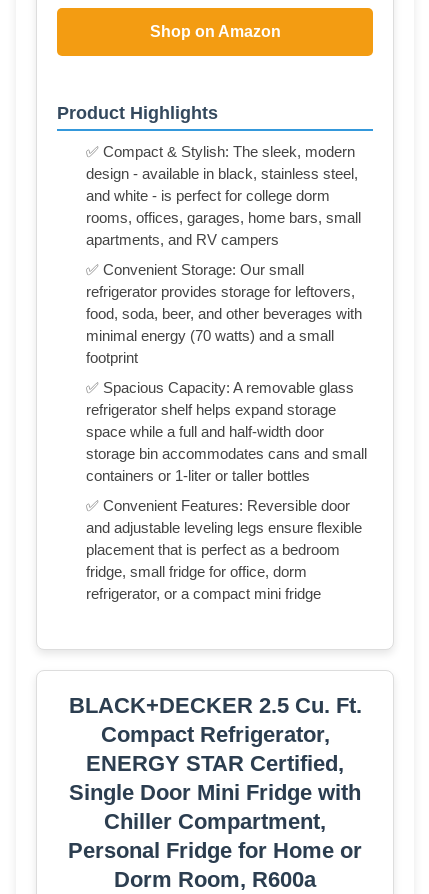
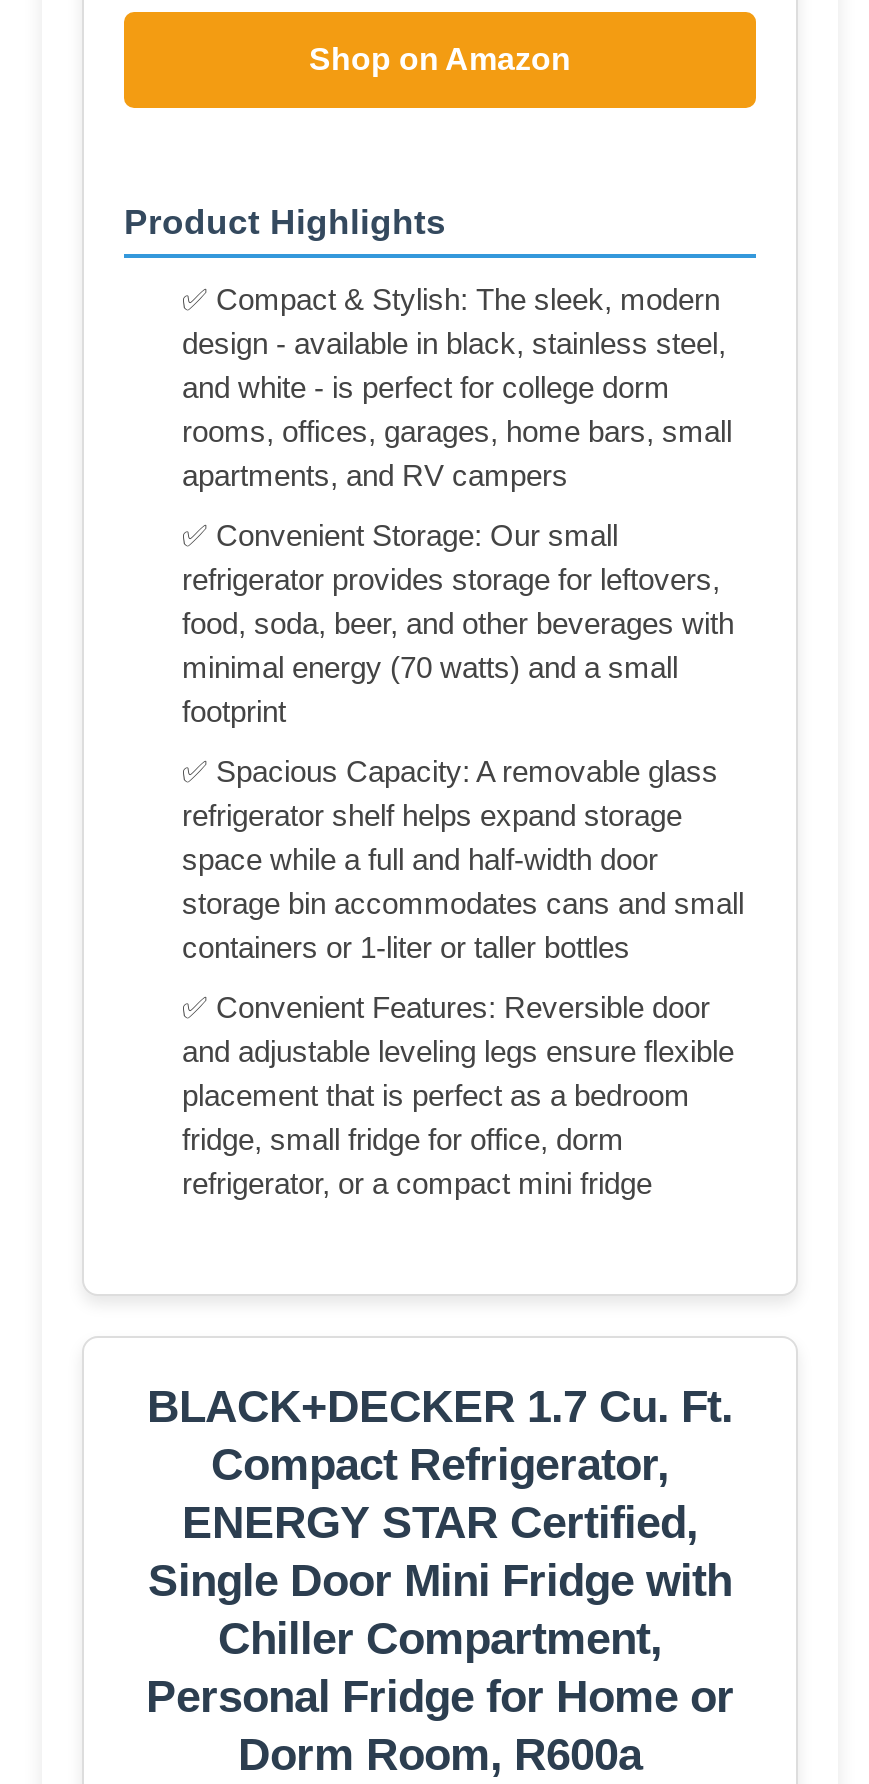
[68,693,361,718] BLACK+DECKER 2.5 Cu. Ft. -> [147,1381,733,1431] BLACK+DECKER 1.7 Cu. Ft.

